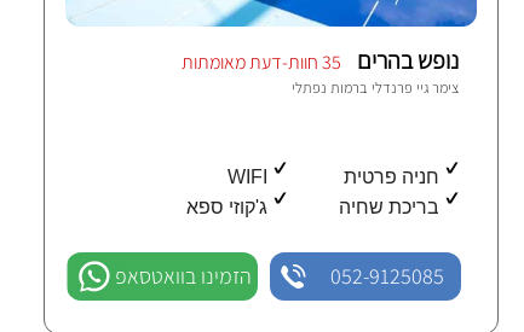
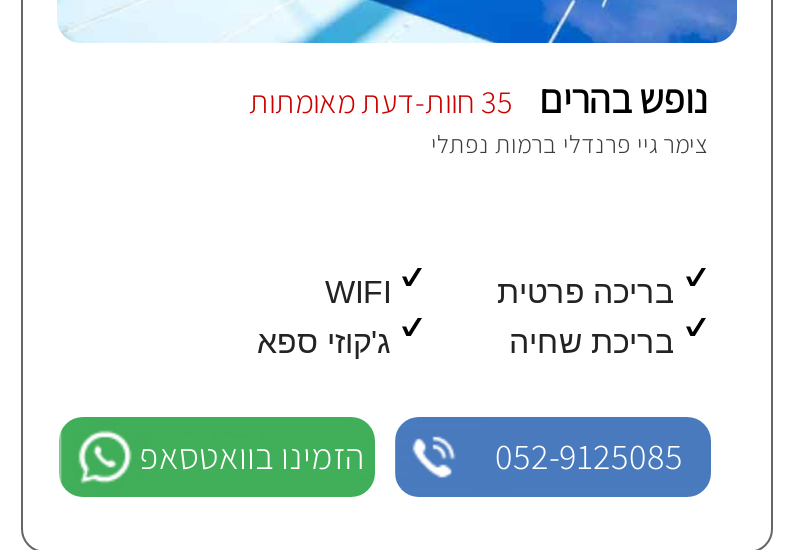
[344,166,439,187] חניה פרטית -> [497,276,675,310] בריכה פרטית

